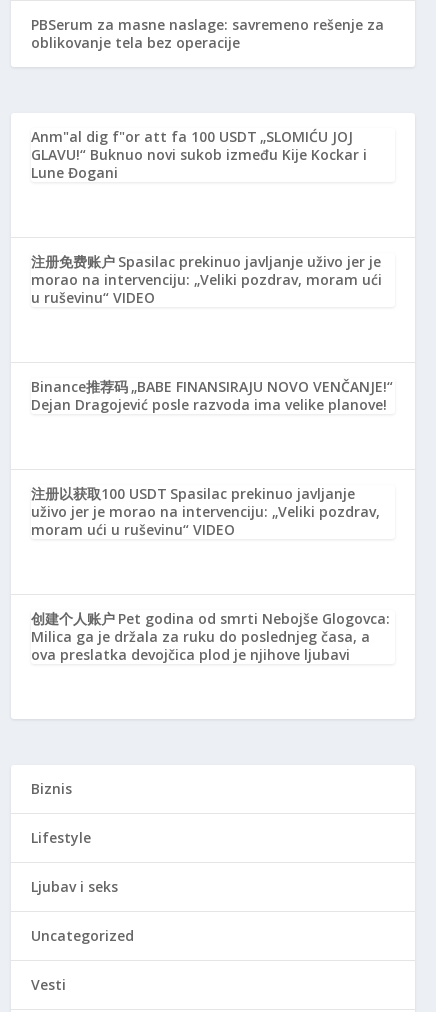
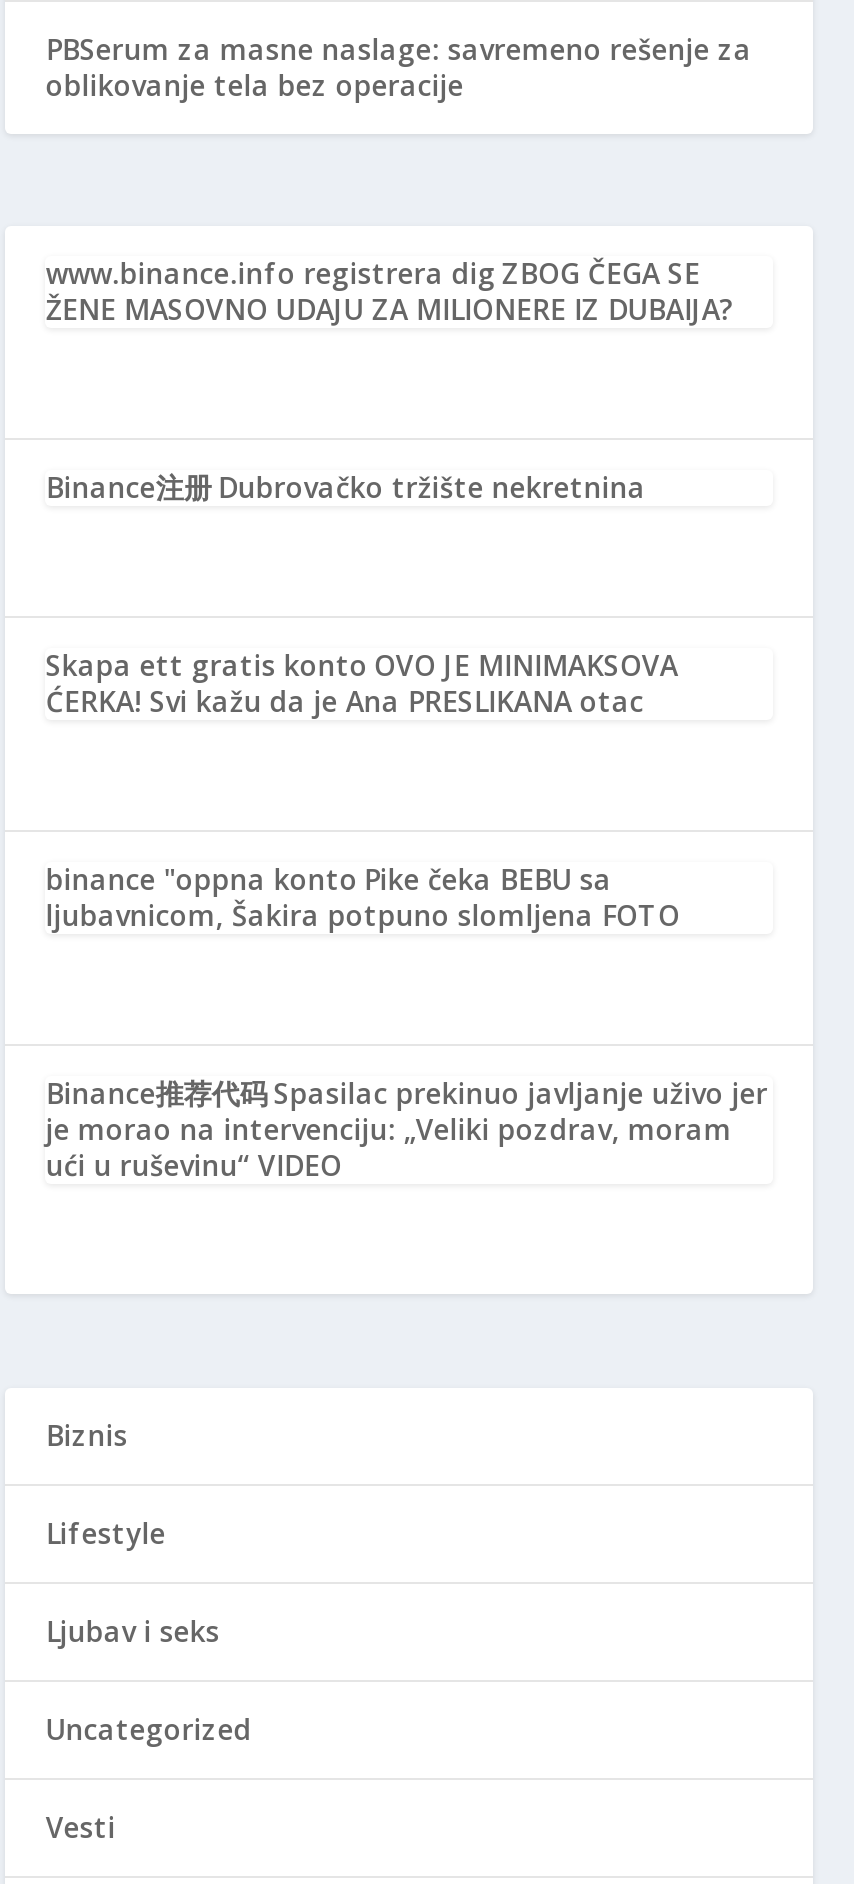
[31,127,367,182] Anm"al dig f"or att fa 100 USDT „SLOMIĆU JOJ | GLAVU!“ Buknuo novi sukob između Kije Kockar i | Lune Đogani -> [46,254,734,328] www.binance.info registrera dig ZBOG ČEGA SE | ŽENE MASOVNO UDAJU ZA MILIONERE IZ DUBAIJA?
[31,252,382,307] 注册免费账户 Spasilac prekinuo javljanje uživo jer je | morao na intervenciju: „Veliki pozdrav, moram ući | u ruševinu“ VIDEO -> [46,468,646,506] Binance注册 Dubrovačko tržište nekretnina
[31,377,393,414] Binance推荐码 „BABE FINANSIRAJU NOVO VENČANJE!“ | Dejan Dragojević posle razvoda ima velike planove! -> [46,646,678,720] Skapa ett gratis konto OVO JE MINIMAKSOVA | ĆERKA! Svi kažu da je Ana PRESLIKANA otac
[31,484,380,539] 注册以获取100 USDT Spasilac prekinuo javljanje | uživo jer je morao na intervenciju: „Veliki pozdrav, | moram ući u ruševinu“ VIDEO -> [46,860,680,934] binance "oppna konto Pike čeka BEBU sa | ljubavnicom, Šakira potpuno slomljena FOTO
[31,609,390,664] 创建个人账户 Pet godina od smrti Nebojše Glogovca: | Milica ga je držala za ruku do poslednjeg časa, a | ova preslatka devojčica plod je njihove ljubavi -> [46,1074,768,1184] Binance推荐代码 Spasilac prekinuo javljanje uživo jer | je morao na intervenciju: „Veliki pozdrav, moram | ući u ruševinu“ VIDEO

